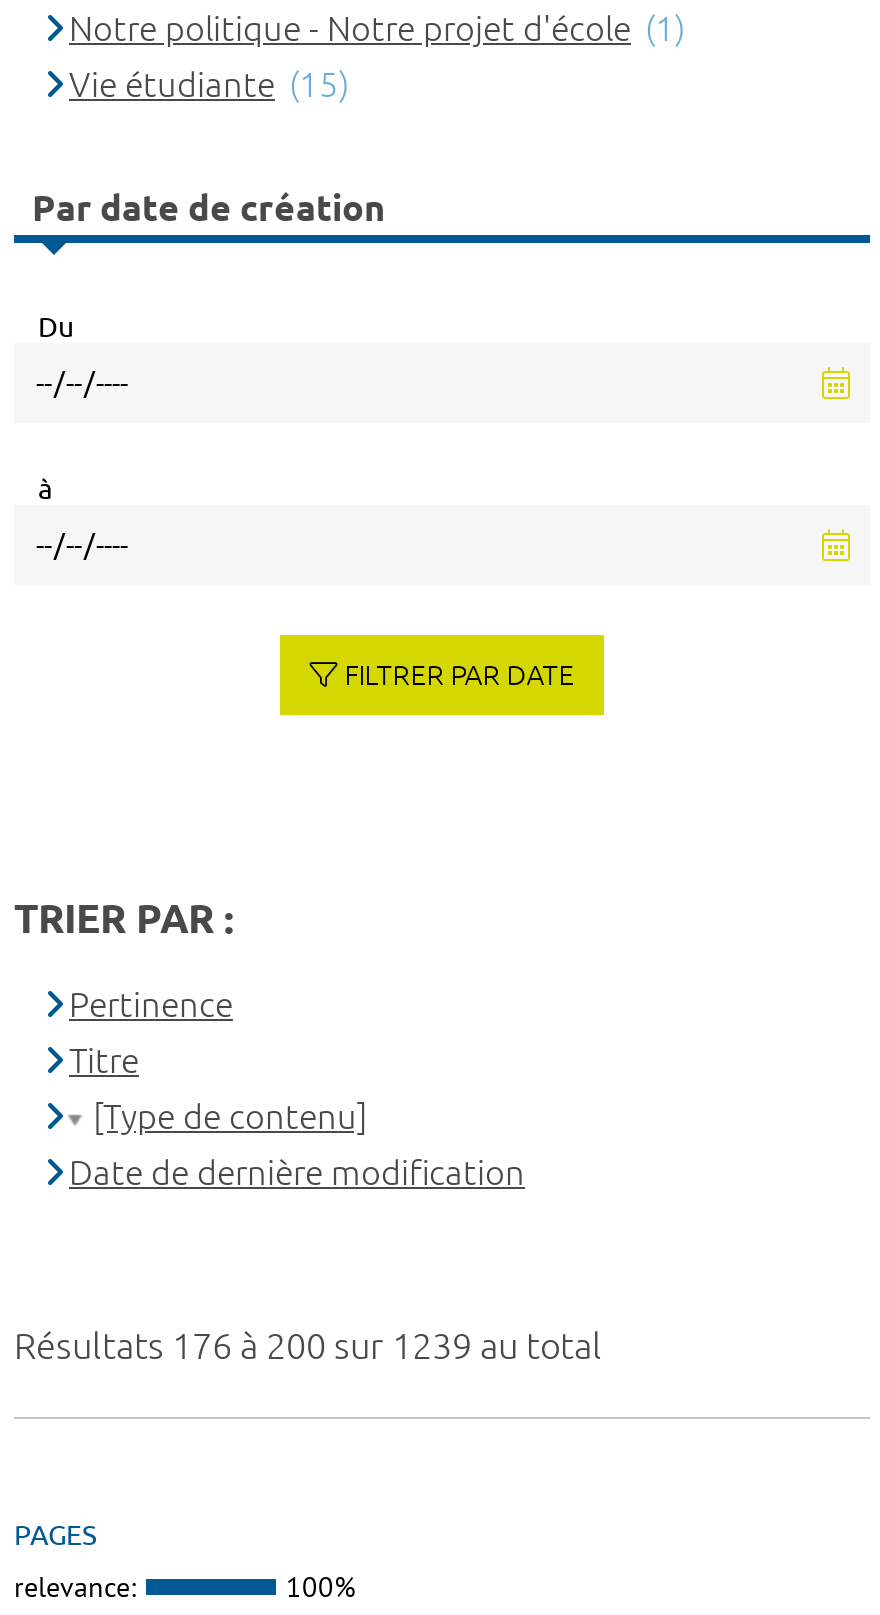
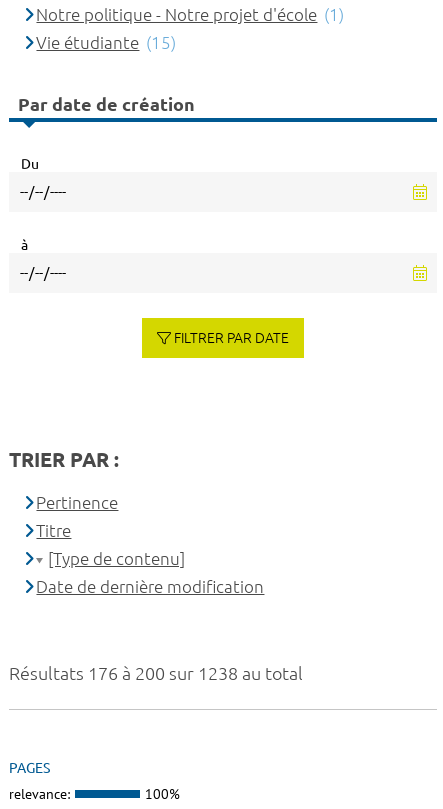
[14,1326,602,1366] Résultats 176 à 200 sur 1239 au total -> [9,663,303,683] Résultats 176 à 200 sur 1238 au total

